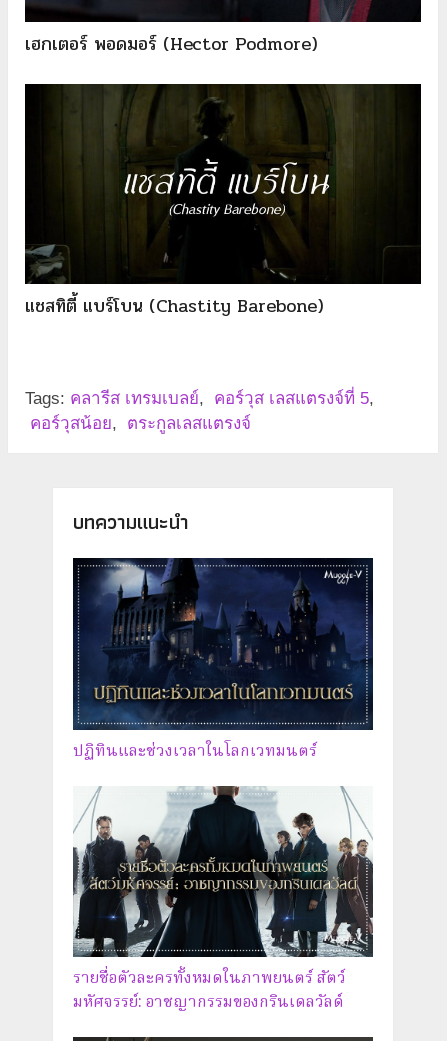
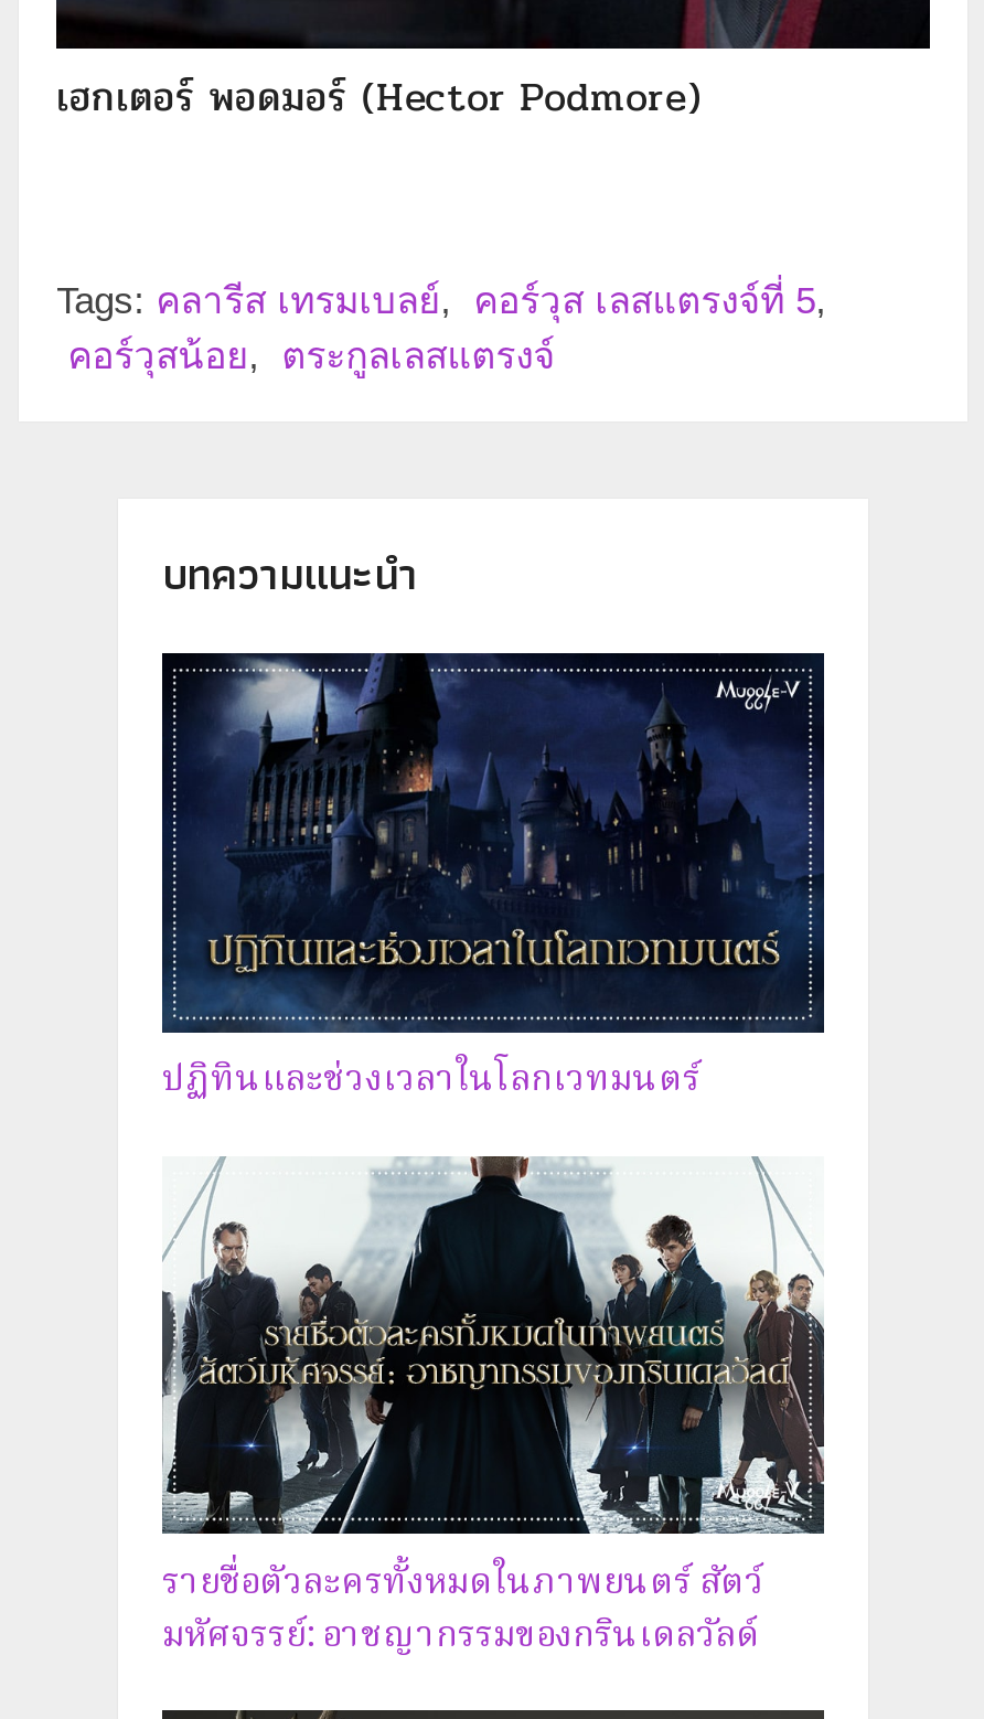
[25,83,421,320] [image] | แชสทิตี้ แบร์โบน (Chastity Barebone) -> none

